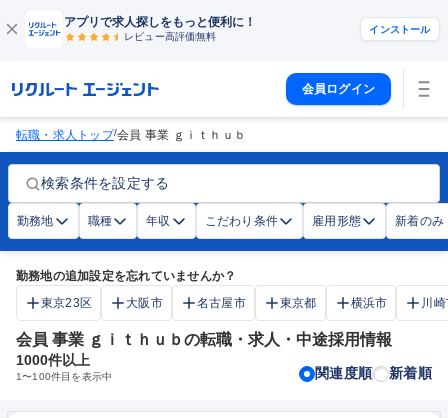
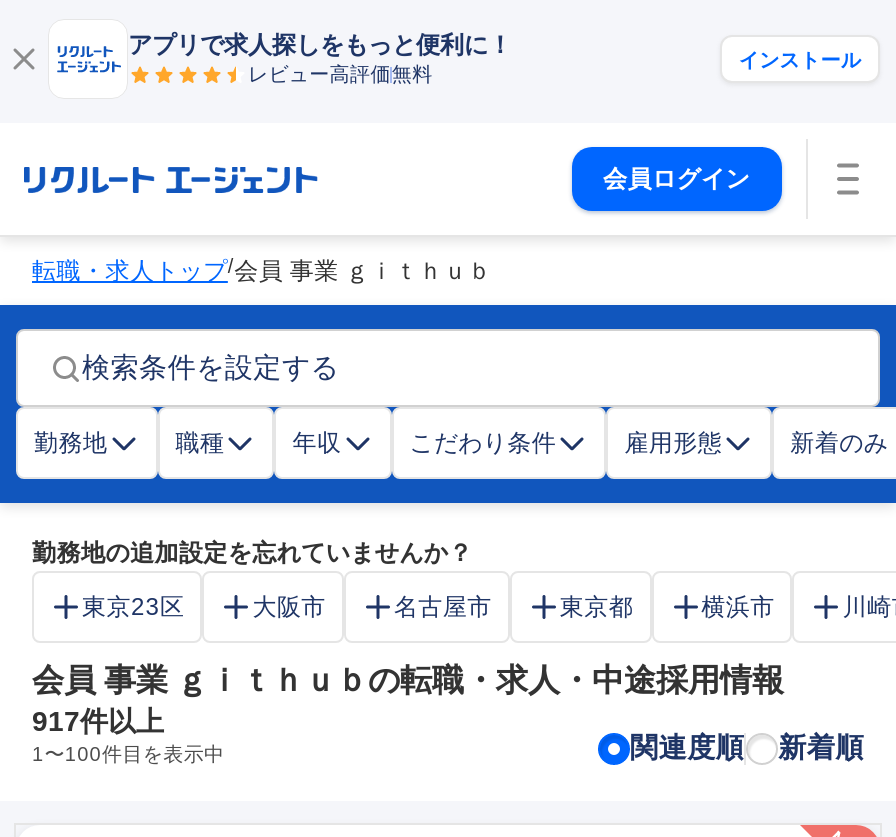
[16,352,90,368] 1000件以上 -> [32,705,164,737] 917件以上

